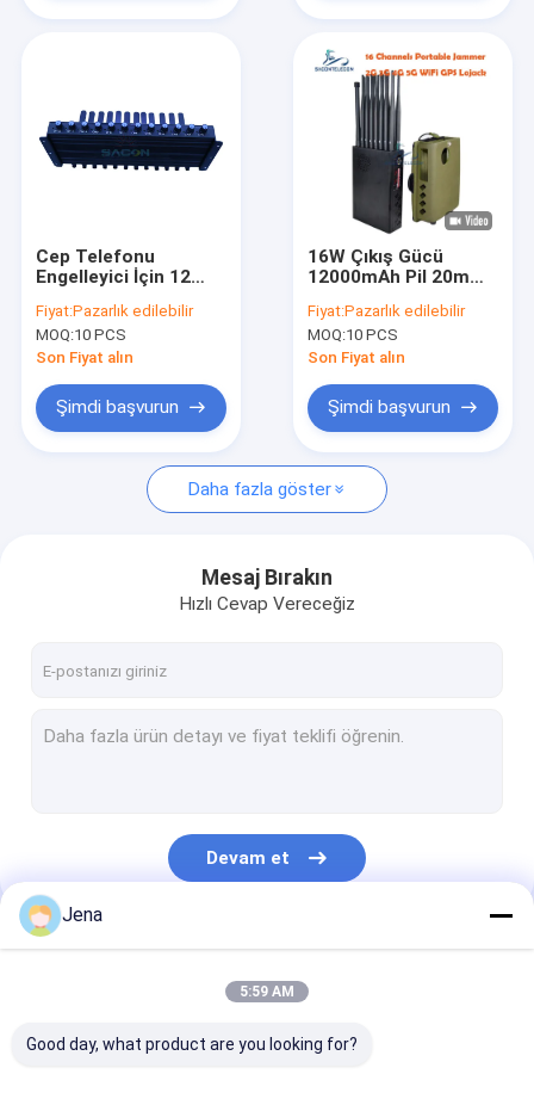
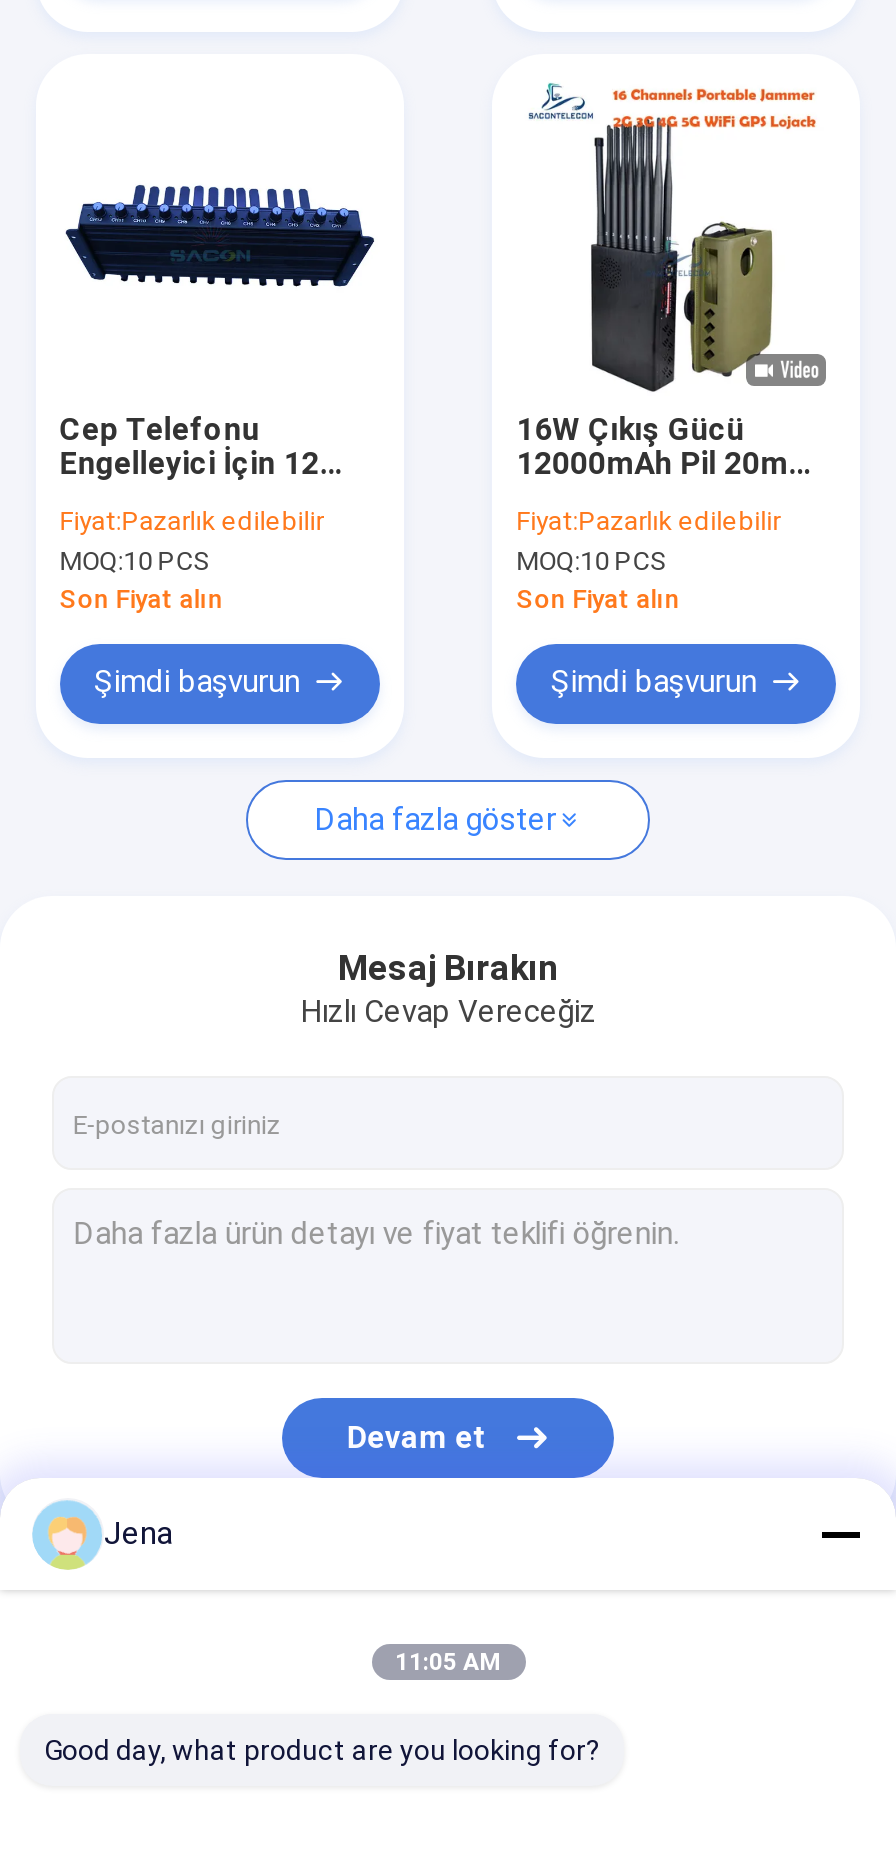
[240,983,294,1000] 5:59 AM -> [395,1648,501,1676] 11:05 AM

